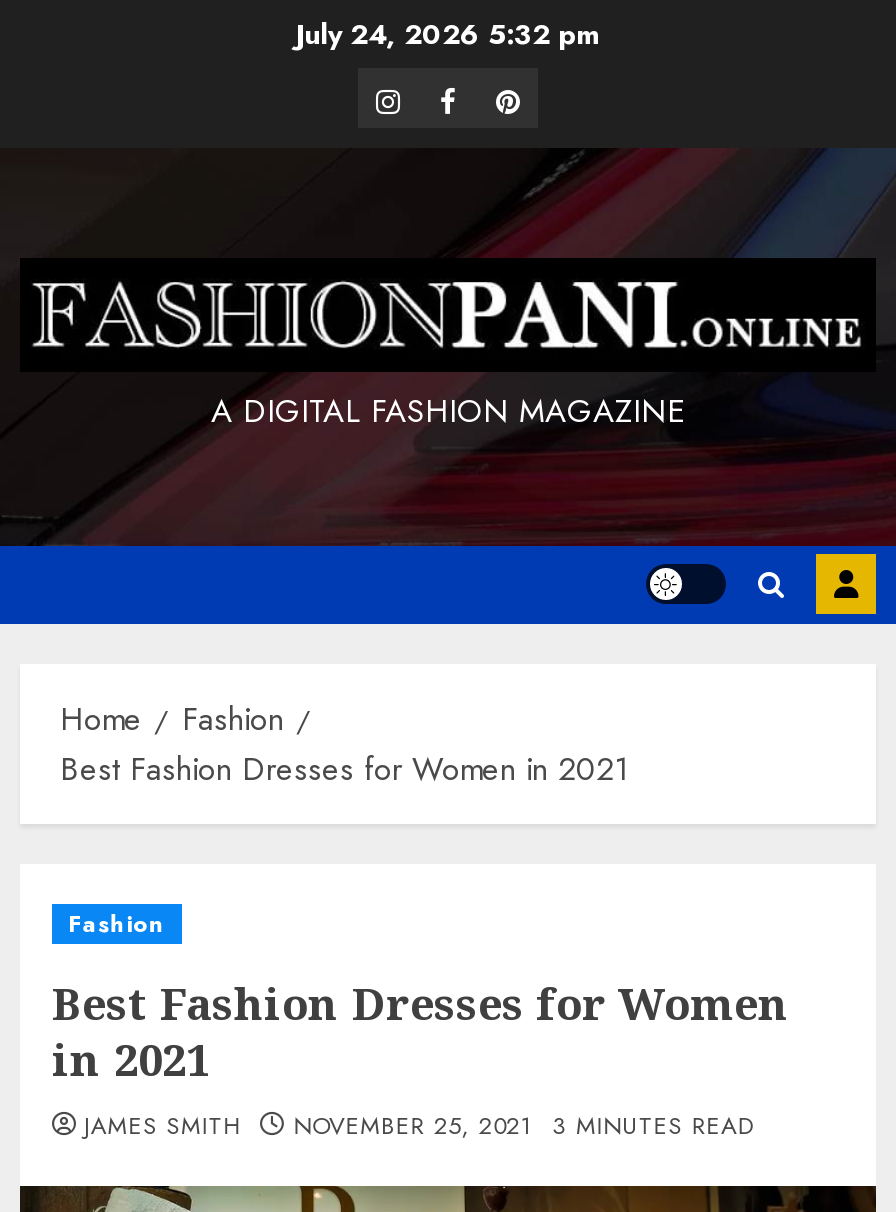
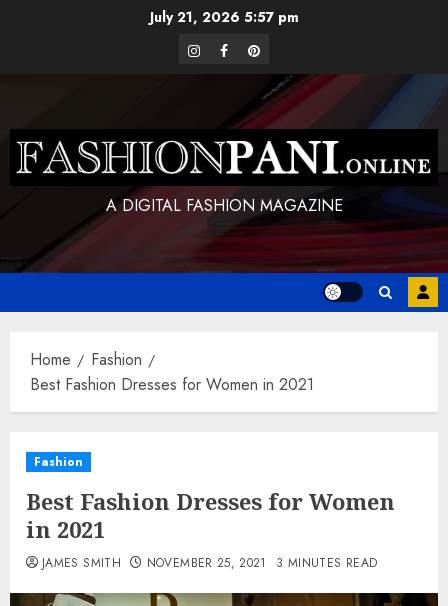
[296,14,600,54] July 24, 2026 5:32 pm -> [149,7,298,27] July 21, 2026 5:57 pm

